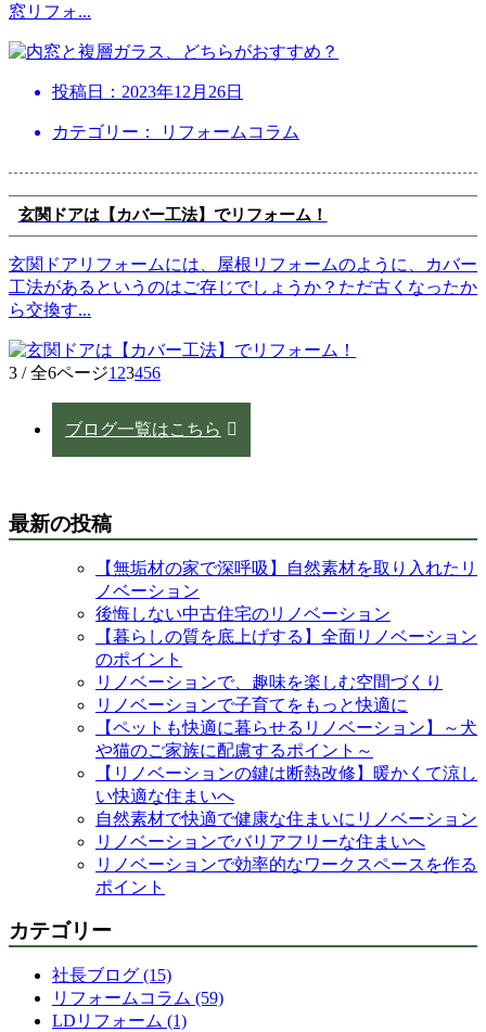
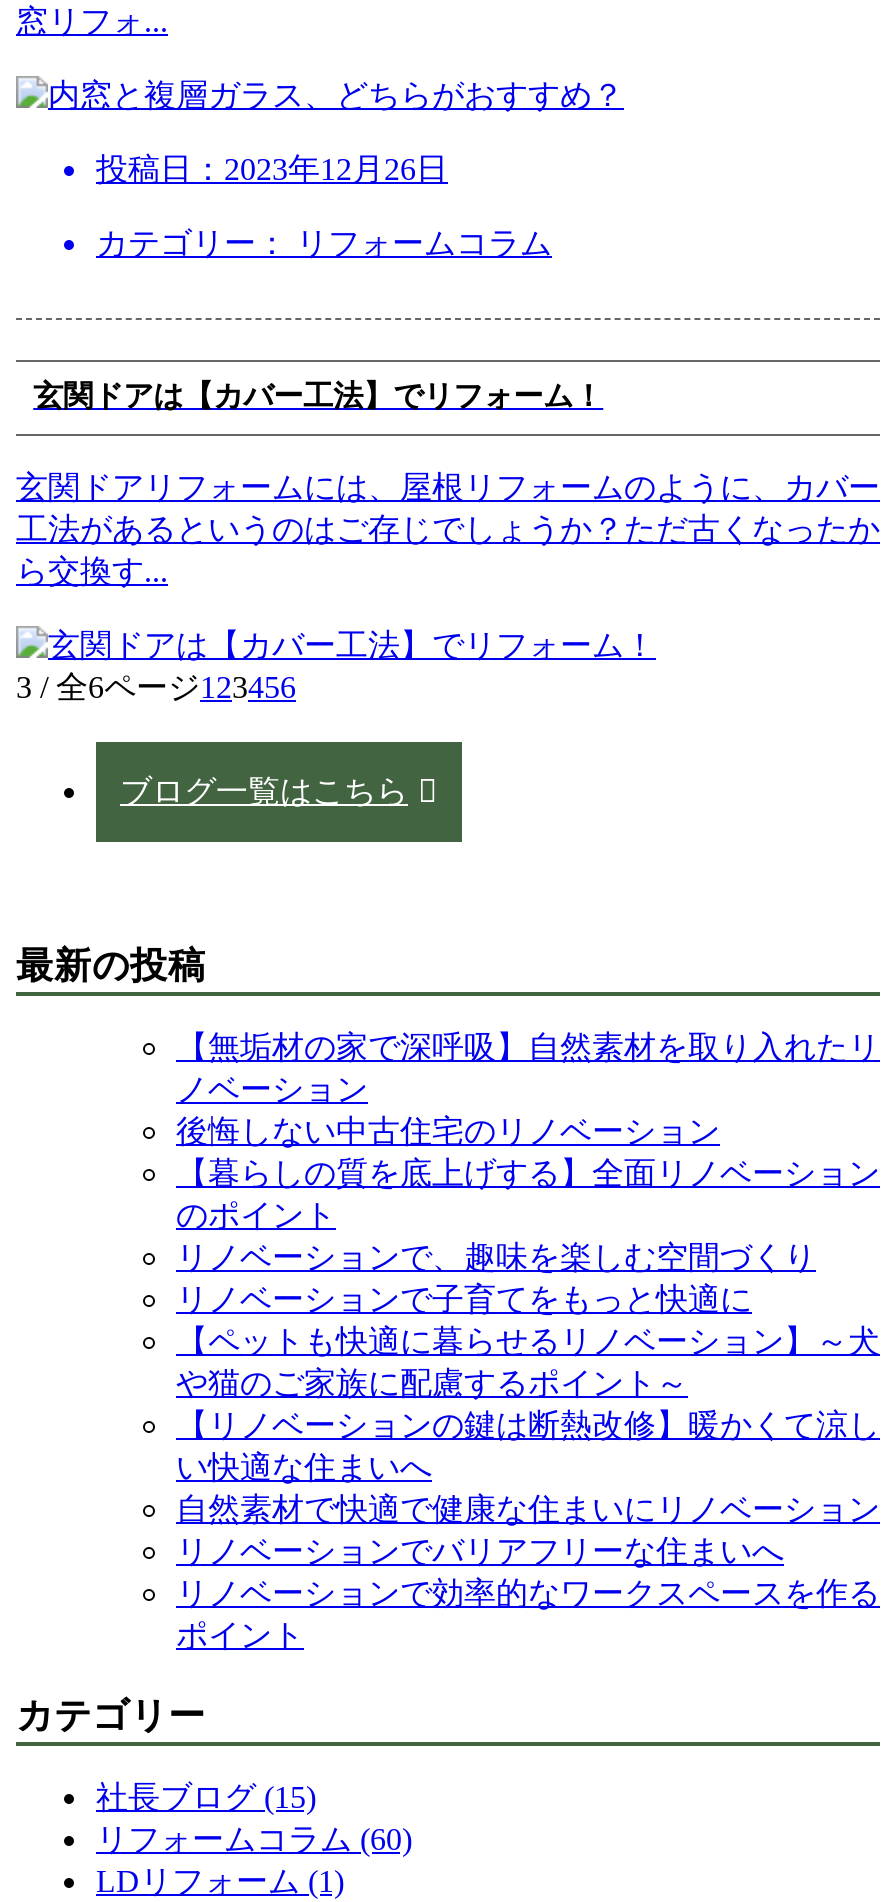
[52,989,223,1007] リフォームコラム (59) -> [96,1822,412,1856] リフォームコラム (60)

